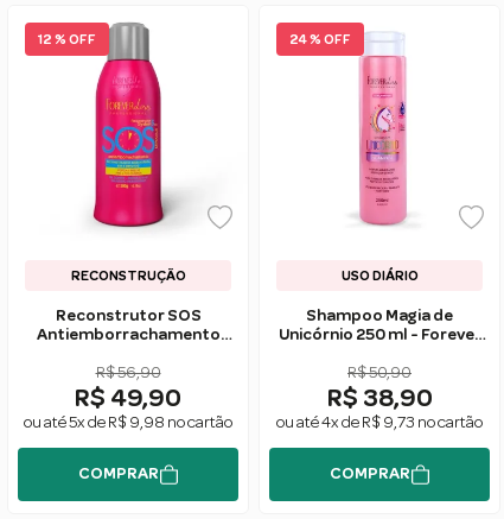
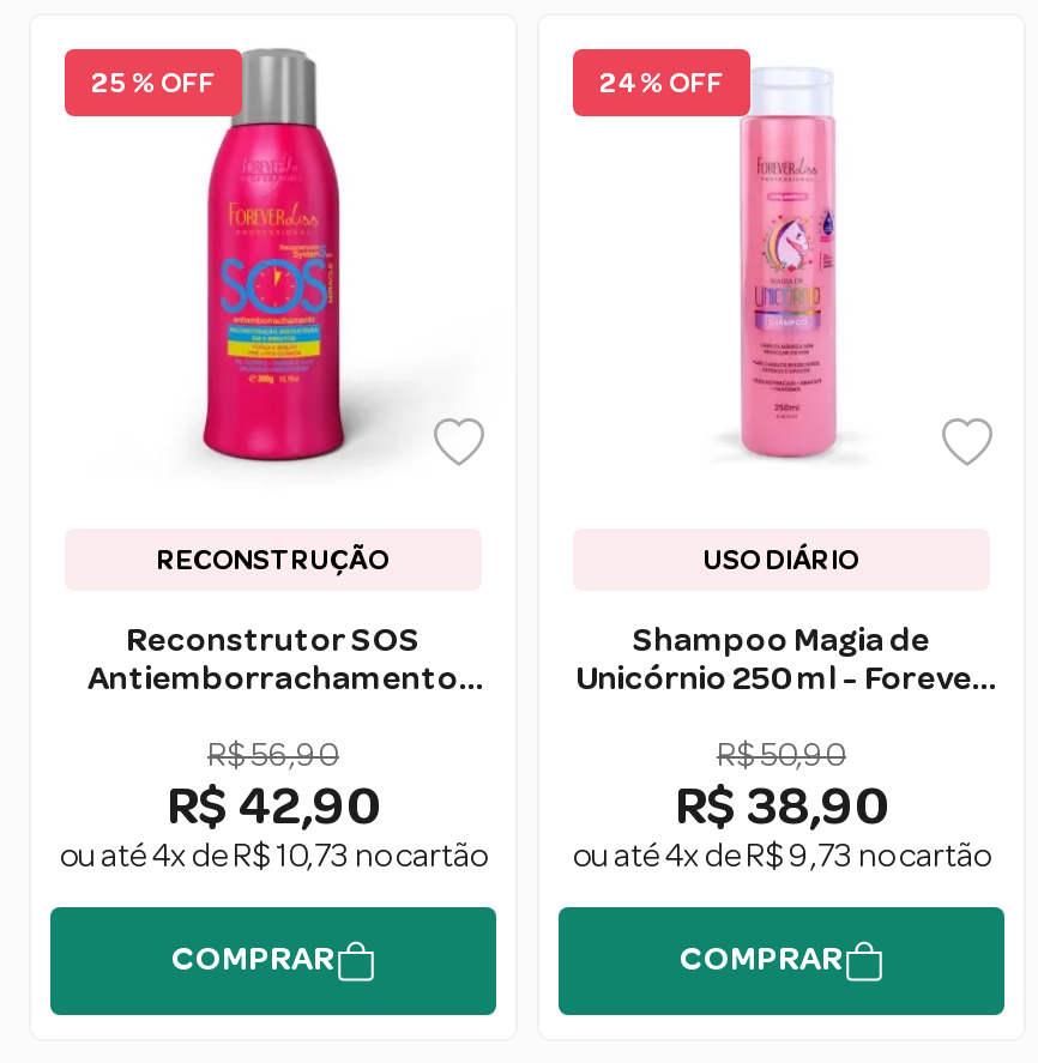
[38,32,96,46] 12 % OFF -> [91,68,216,97] 25 % OFF
[75,385,181,411] R$ 49,90 -> [167,780,380,833] R$ 42,90
[24,414,232,431] ou até 5x de R$ 9,98 no cartão -> [60,840,487,874] ou até 4x de R$ 10,73 no cartão

